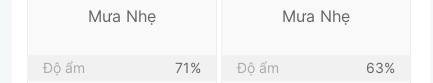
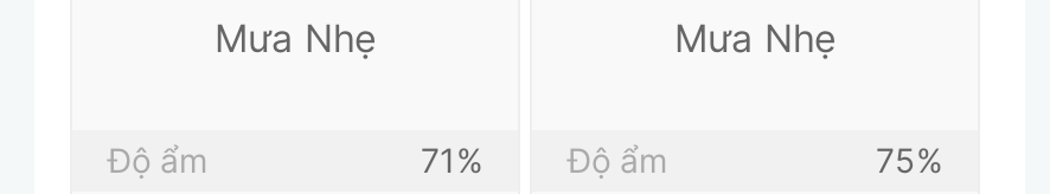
[366,59,395,76] 63% -> [876,139,942,179] 75%

